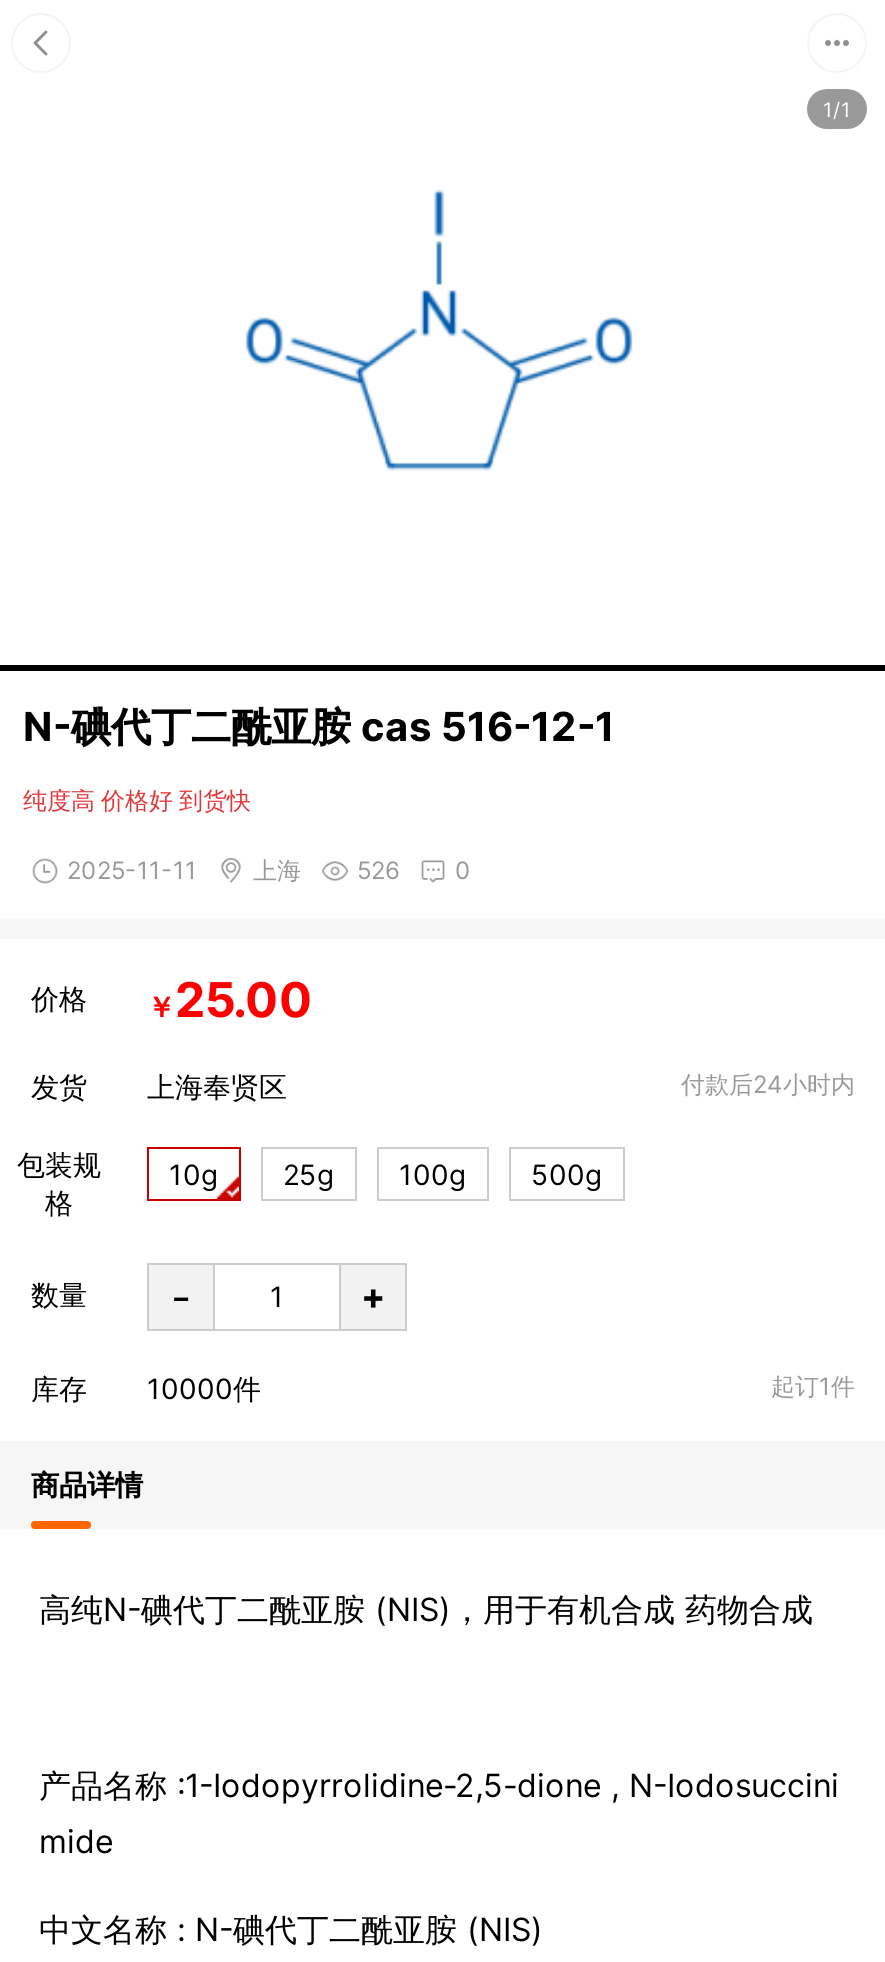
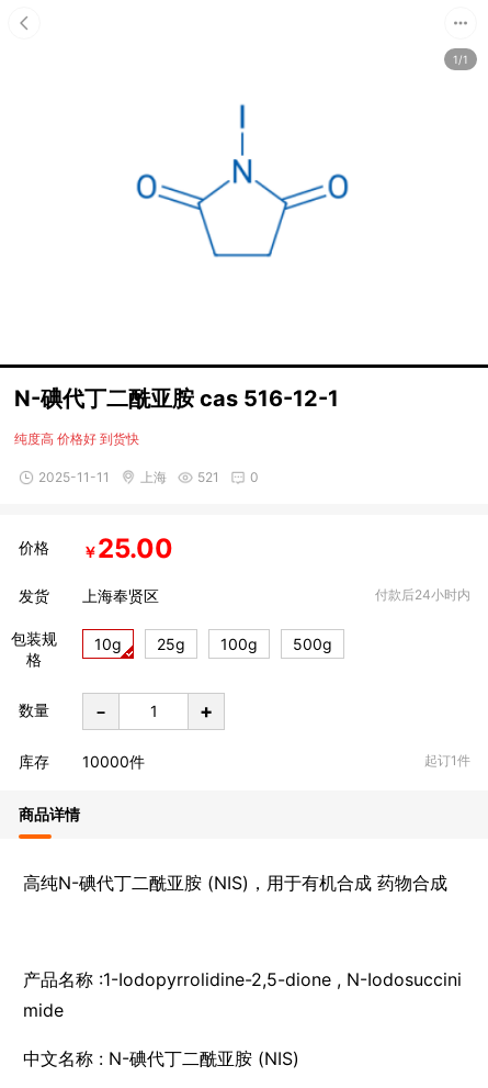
[67,855,471,885] 2025-11-11 上海 526 0 -> [38,469,259,485] 2025-11-11 上海 521 0

